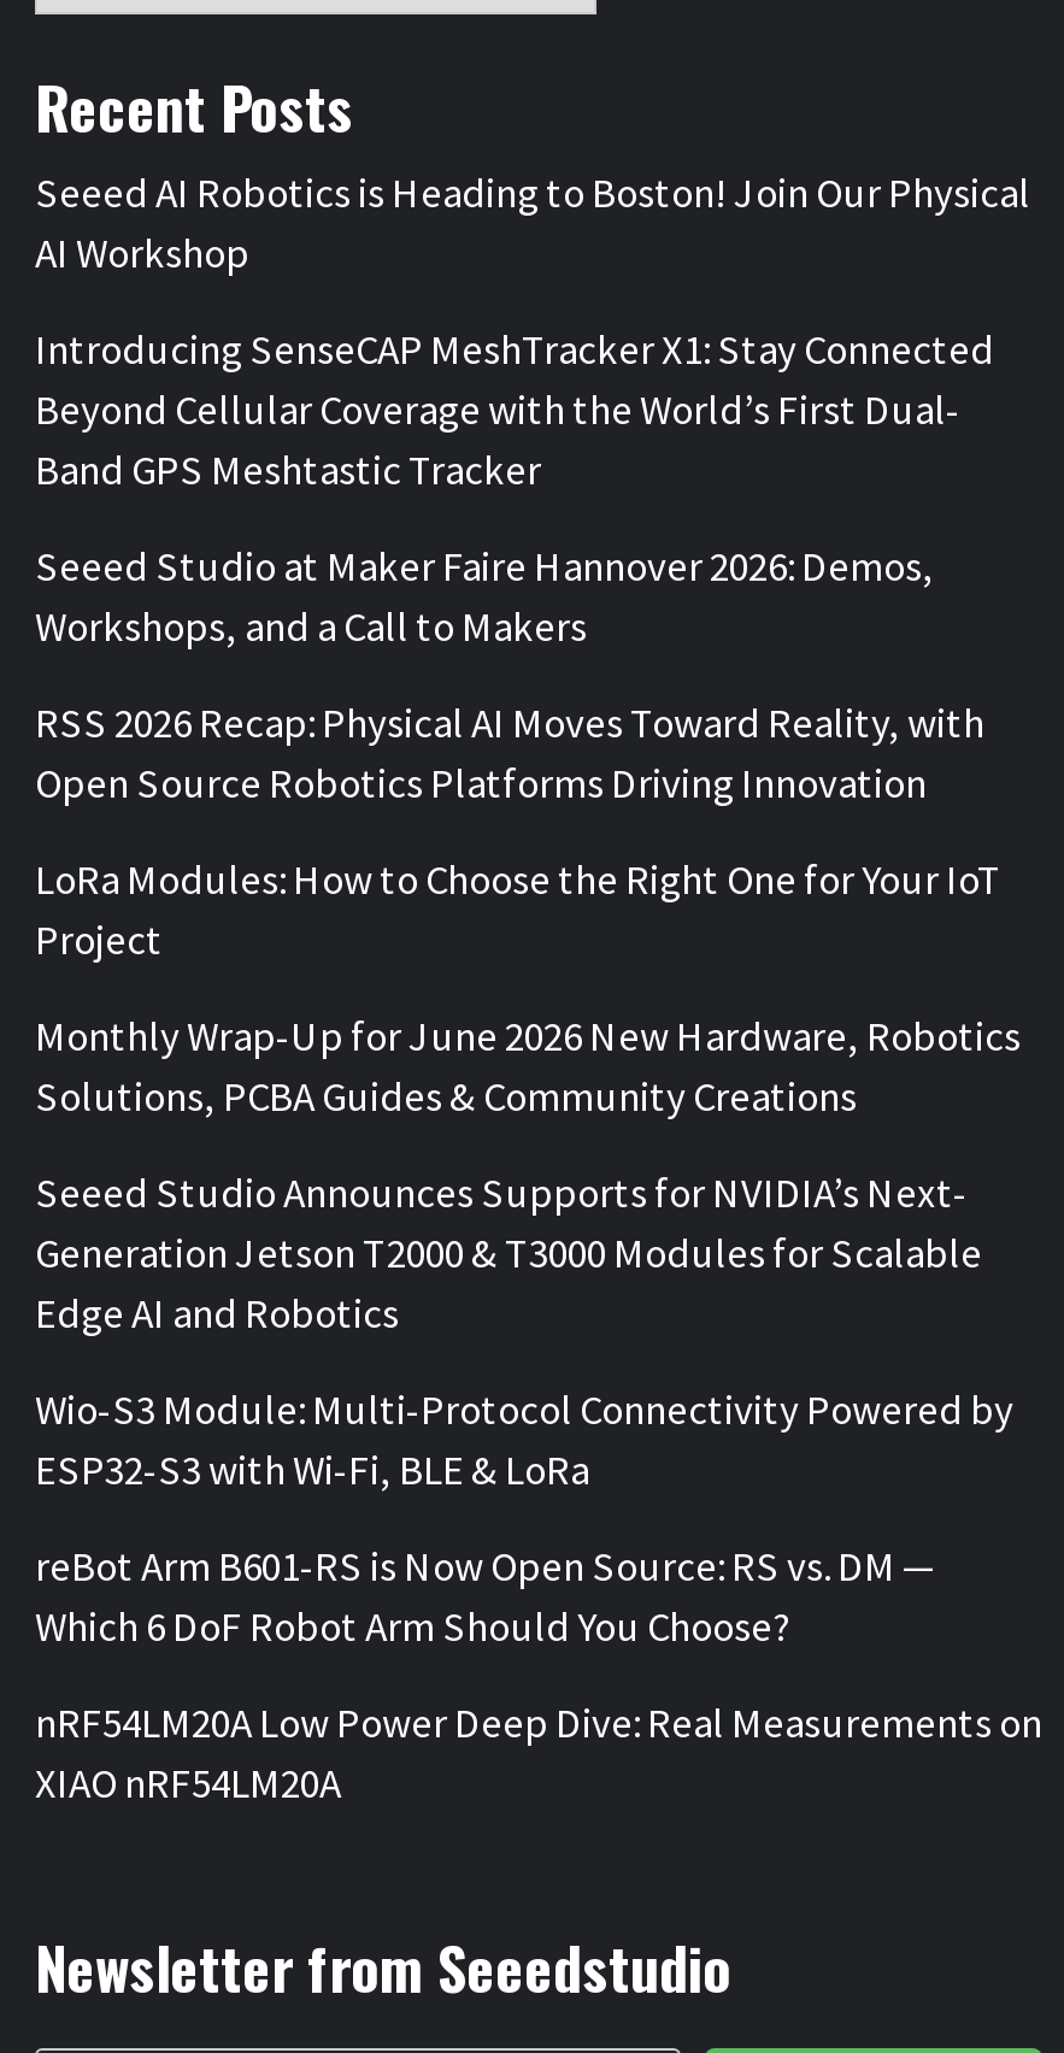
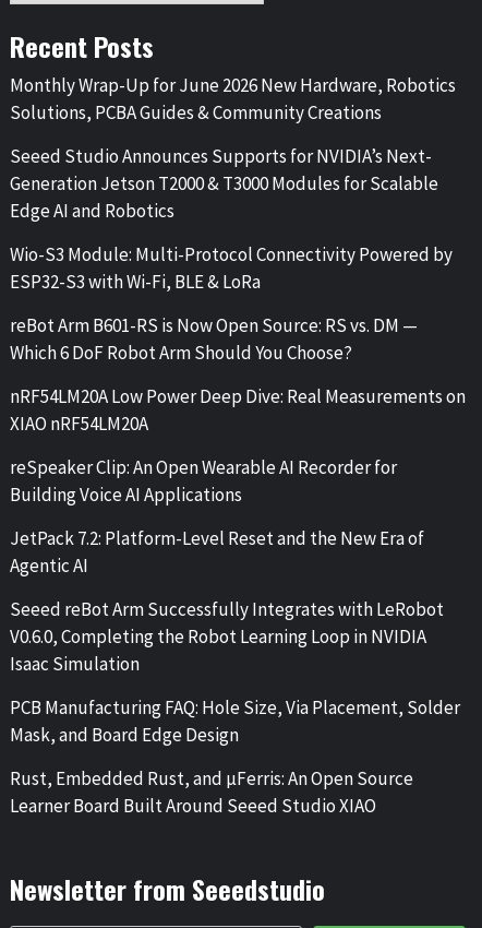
[35,166,1030,966] Seeed AI Robotics is Heading to Boston! Join Our Physical | AI Workshop | Introducing SenseCAP MeshTracker X1: Stay Connected | Beyond Cellular Coverage with the World’s First Dual- | Band GPS Meshtastic Tracker | Seeed Studio at Maker Faire Hannover 2026: Demos, | Workshops, and a Call to Makers | RSS 2026 Recap: Physical AI Moves Toward Reality, with | Open Source Robotics Platforms Driving Innovation | LoRa Modules: How to Choose the Right One for Your IoT | Project -> none
moved [35,1009,1042,1809] -> [10,73,466,435]: Monthly Wrap-Up for June 2026 New Hardware, Robotics | Solutions, PCBA Guides & Community Creations | Seeed Studio Announces Supports for NVIDIA’s Next- | ... | nRF54LM20A Low Power Deep Dive: Real Measurements on | XIAO nRF54LM20A
none -> [10,455,460,818] reSpeaker Clip: An Open Wearable AI Recorder for | Building Voice AI Applications | JetPack 7.2: Platform-Level Reset and the New Era of | Agentic AI | Seeed reBot Arm Successfully Integrates with LeRobot | V0.6.0, Completing the Robot Learning Loop in NVIDIA | Isaac Simulation | PCB Manufacturing FAQ: Hole Size, Via Placement, Solder | Mask, and Board Edge Design | Rust, Embedded Rust, and µFerris: An Open Source | Learner Board Built Around Seeed Studio XIAO

